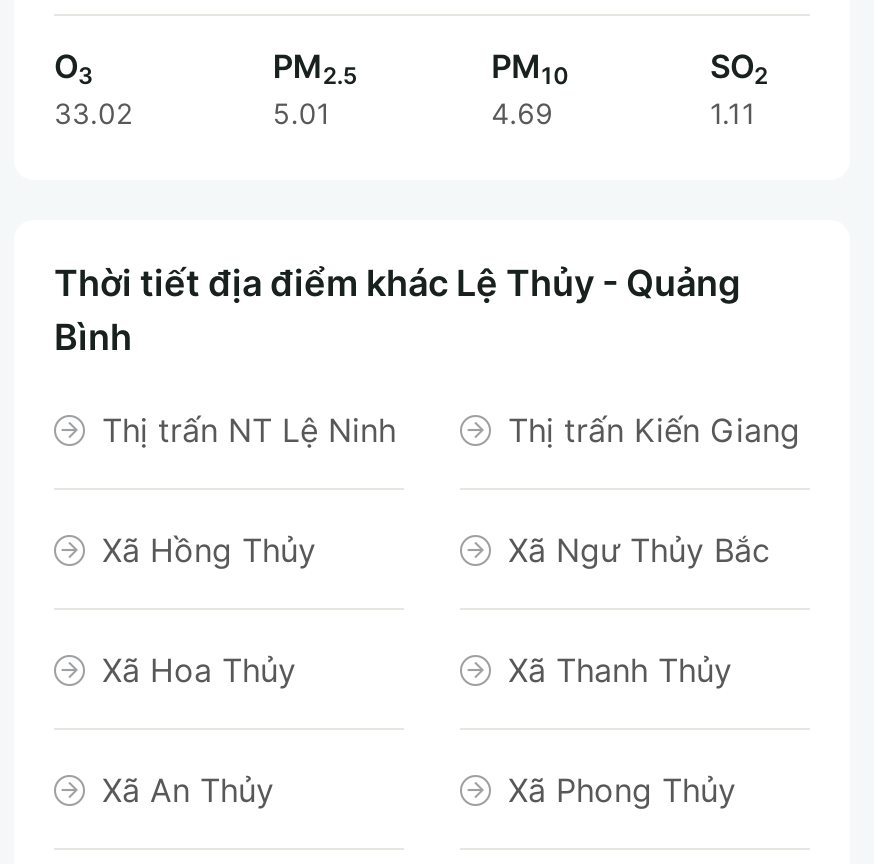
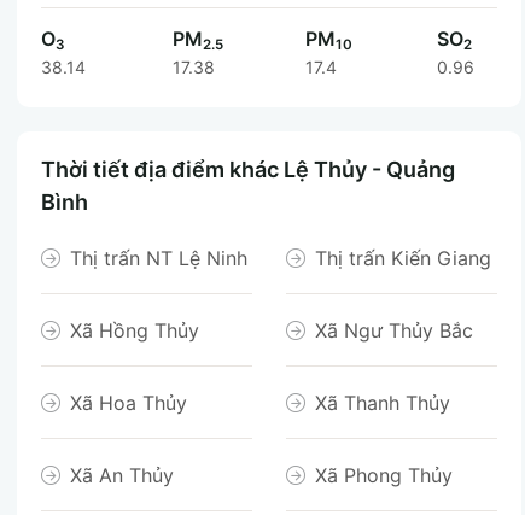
[54,96,132,130] 33.02 -> [41,57,86,77] 38.14
[273,96,331,130] 5.01 -> [173,57,215,77] 17.38
[491,96,553,130] 4.69 -> [305,57,336,77] 17.4
[710,96,756,130] 1.11 -> [437,57,474,77] 0.96

